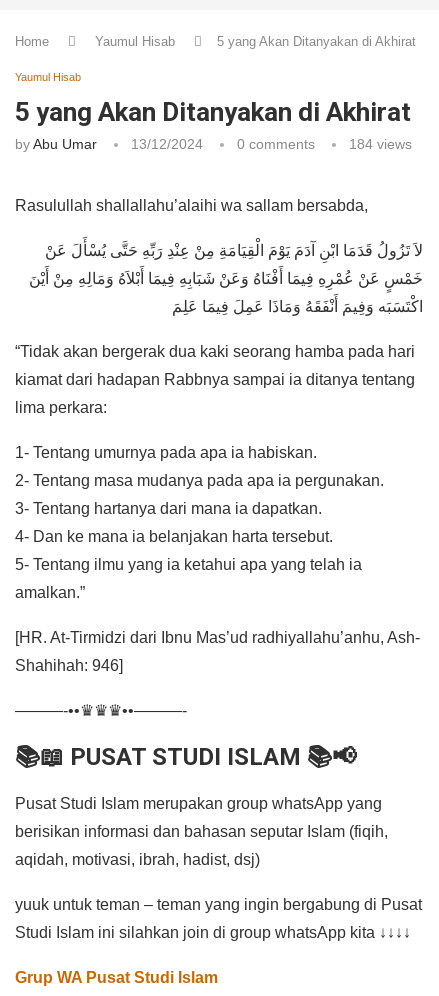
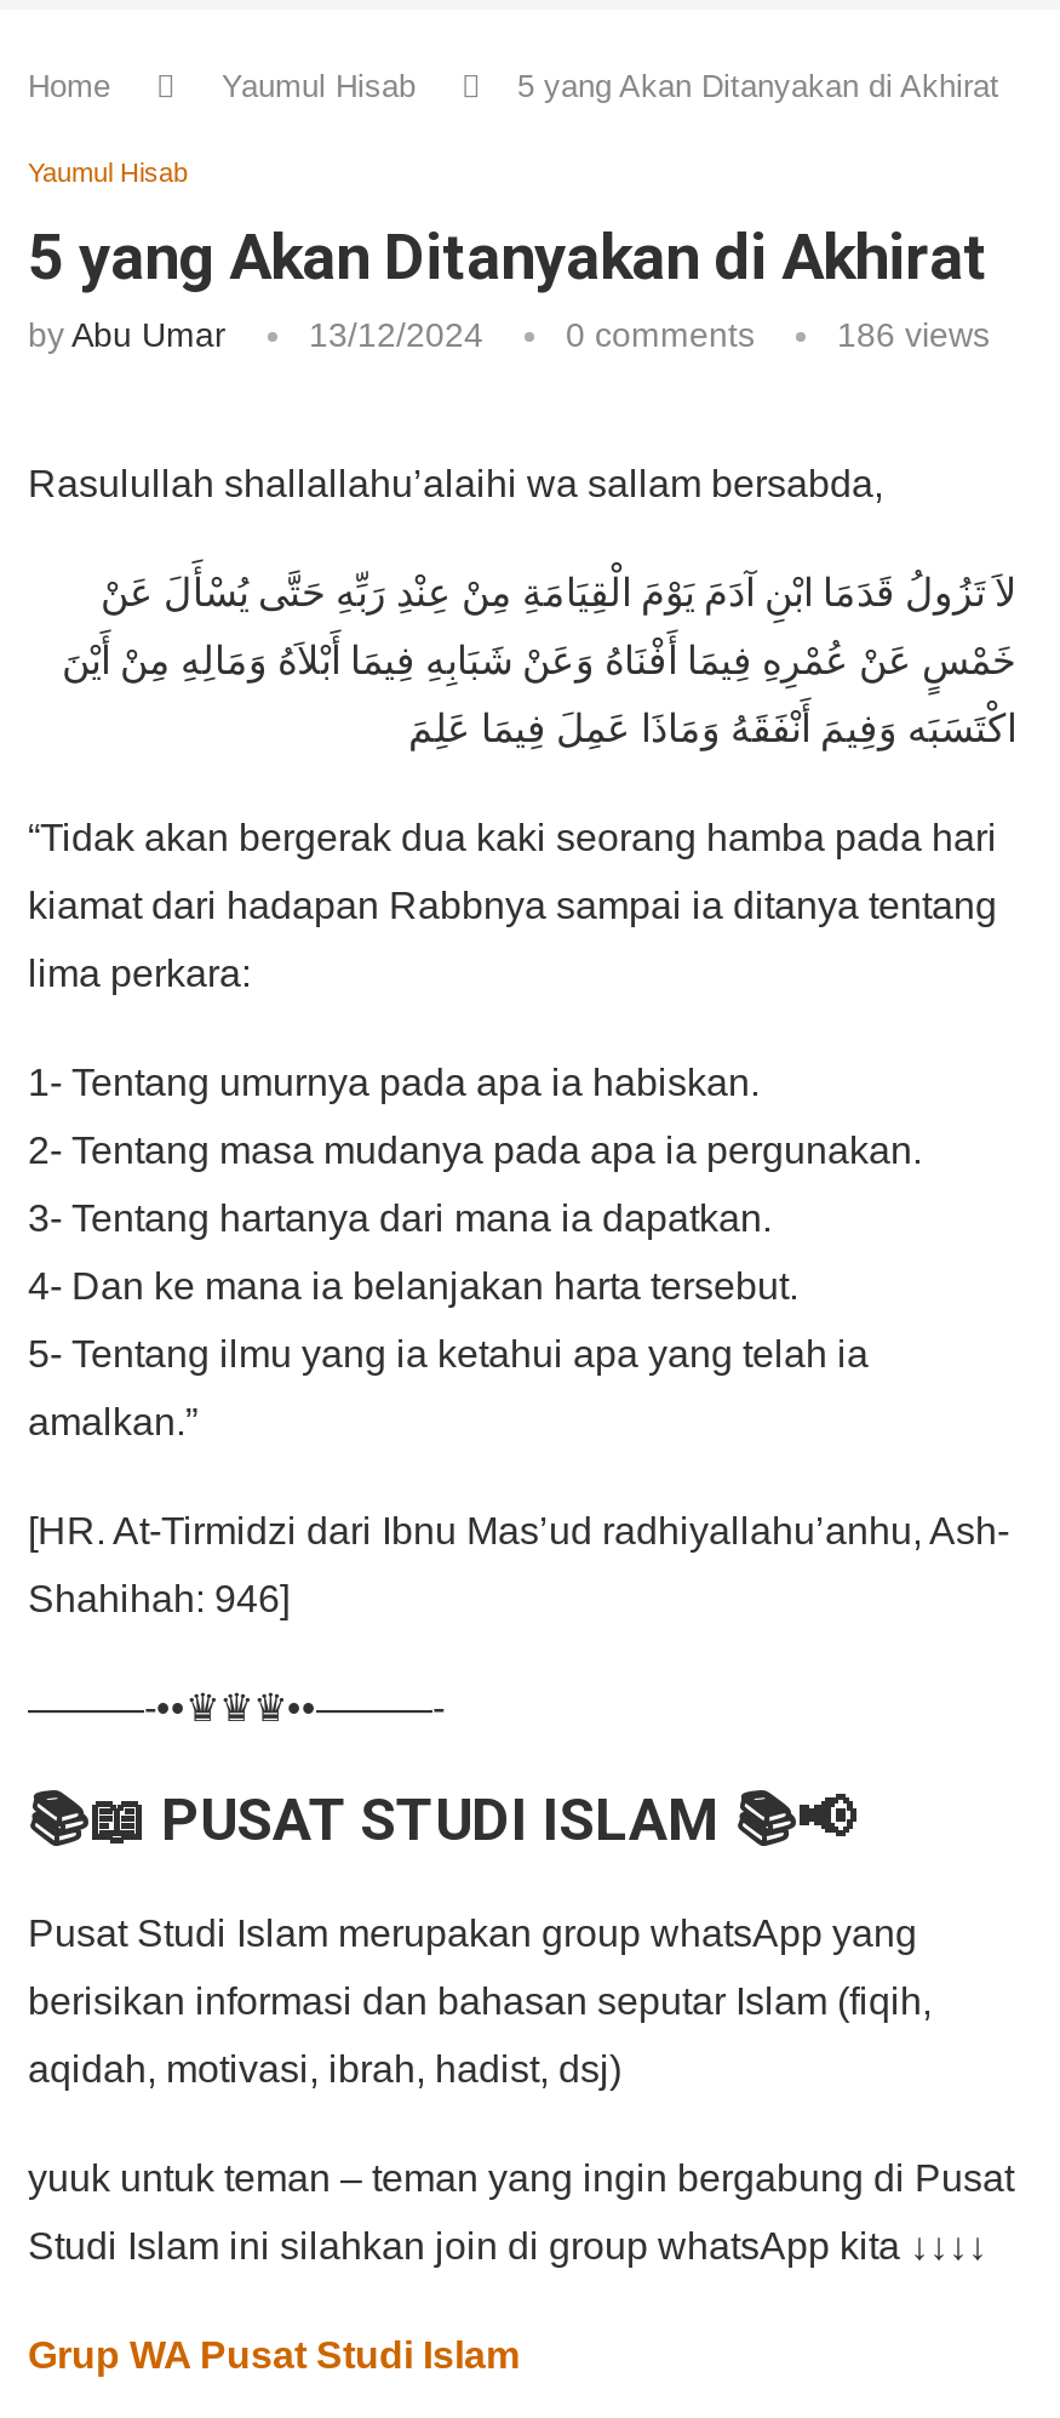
[349,136,412,152] 184 views -> [837,315,990,353] 186 views

